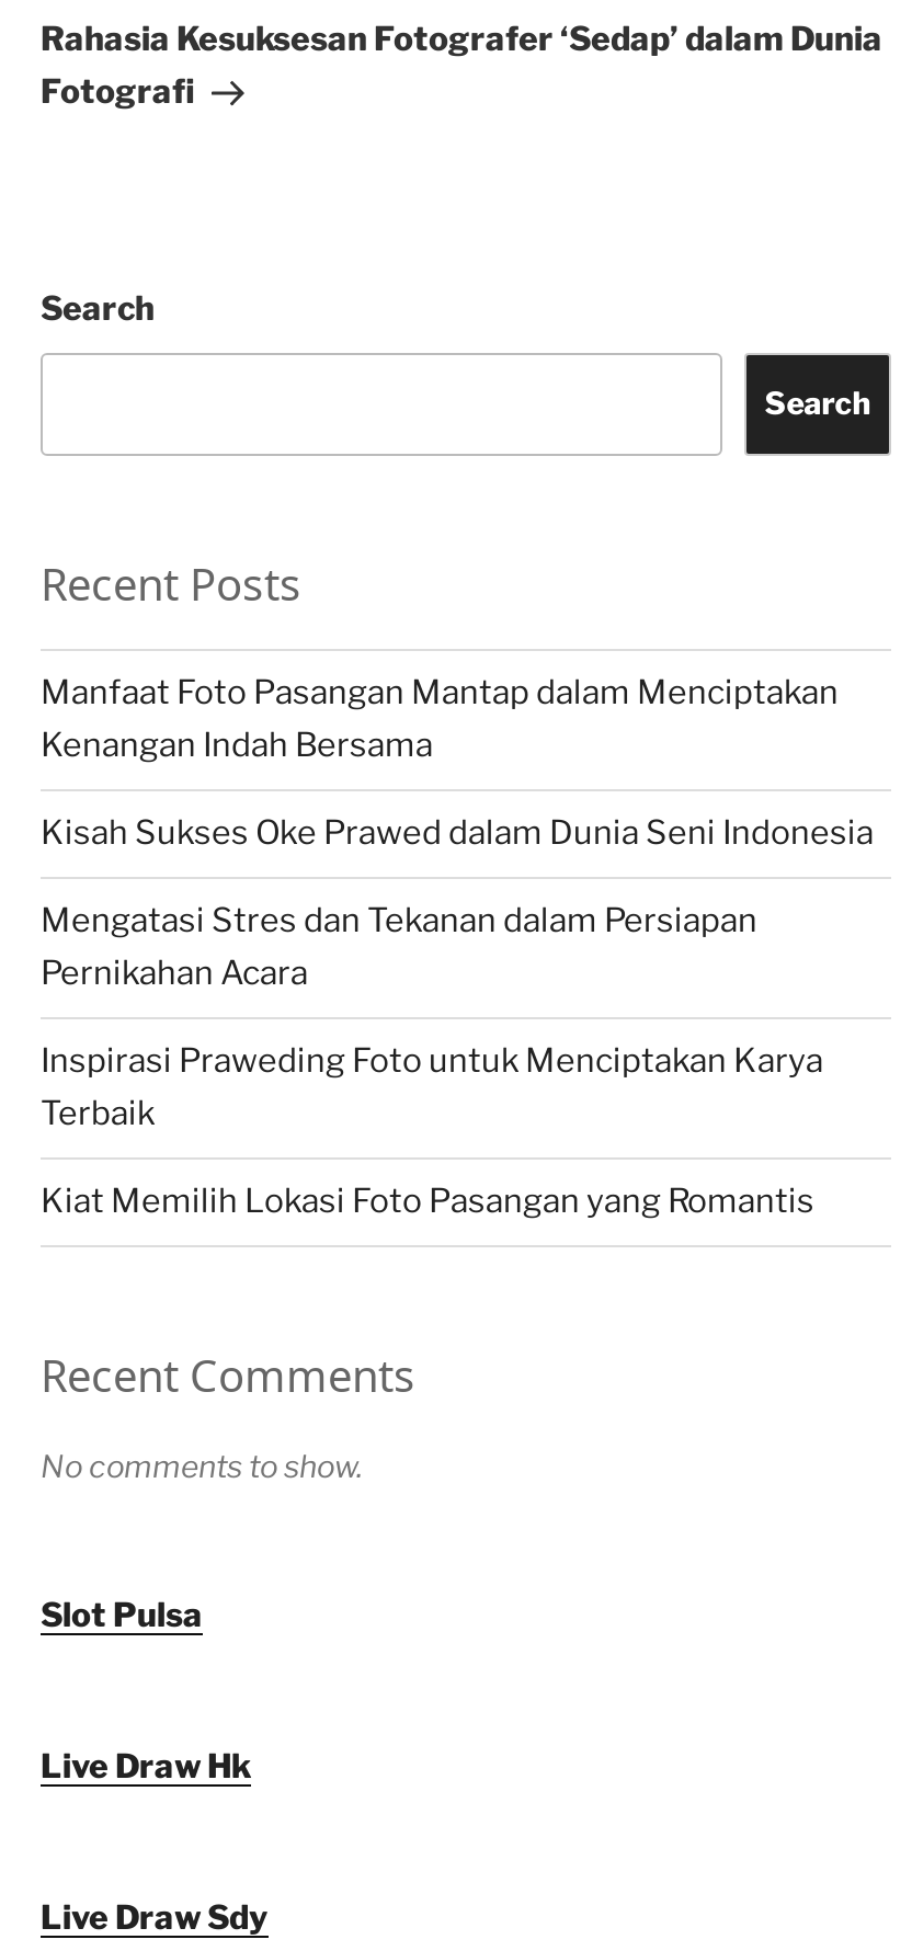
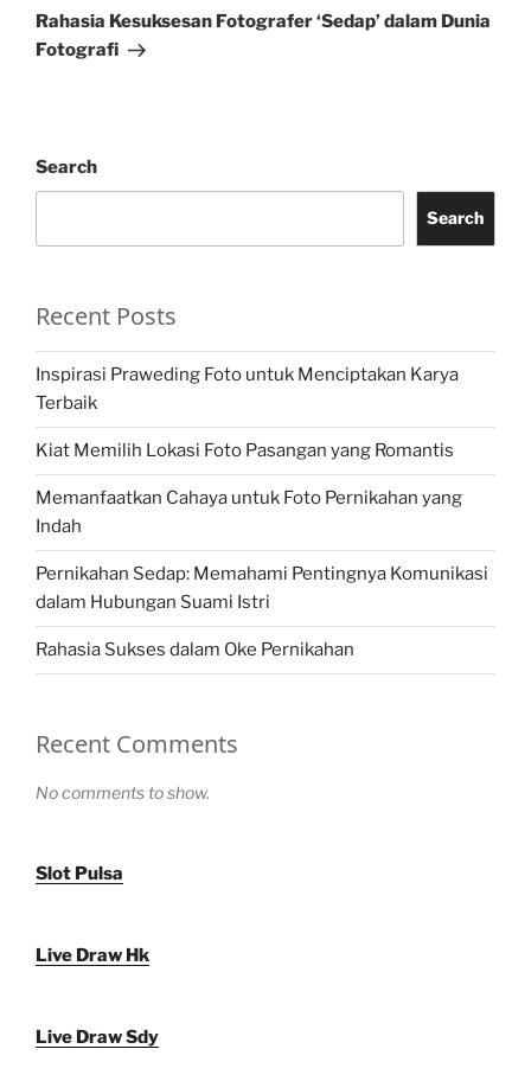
[41,673,874,993] Manfaat Foto Pasangan Mantap dalam Menciptakan | Kenangan Indah Bersama | Kisah Sukses Oke Prawed dalam Dunia Seni Indonesia | Mengatasi Stres dan Tekanan dalam Persiapan | Pernikahan Acara -> none
moved [41,1042,823,1221] -> [36,364,459,461]: Inspirasi Praweding Foto untuk Menciptakan Karya | Terbaik | Kiat Memilih Lokasi Foto Pasangan yang Romantis
none -> [36,487,488,660] Memanfaatkan Cahaya untuk Foto Pernikahan yang | Indah | Pernikahan Sedap: Memahami Pentingnya Komunikasi | dalam Hubungan Suami Istri | Rahasia Sukses dalam Oke Pernikahan

